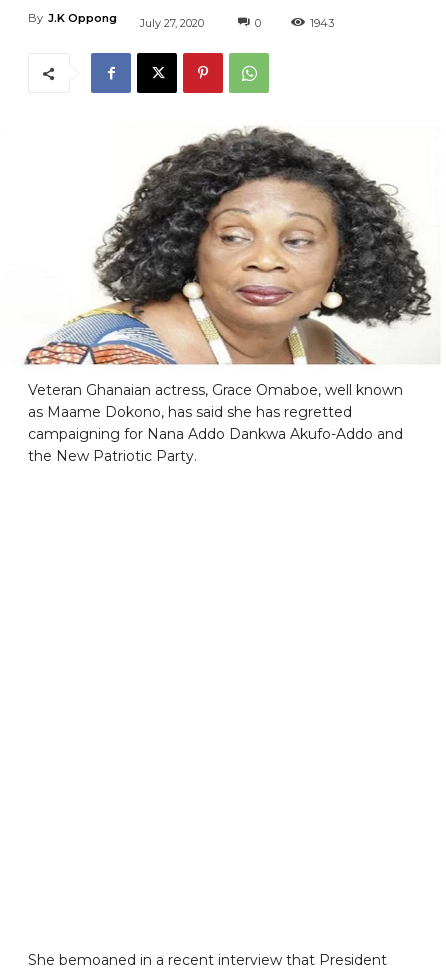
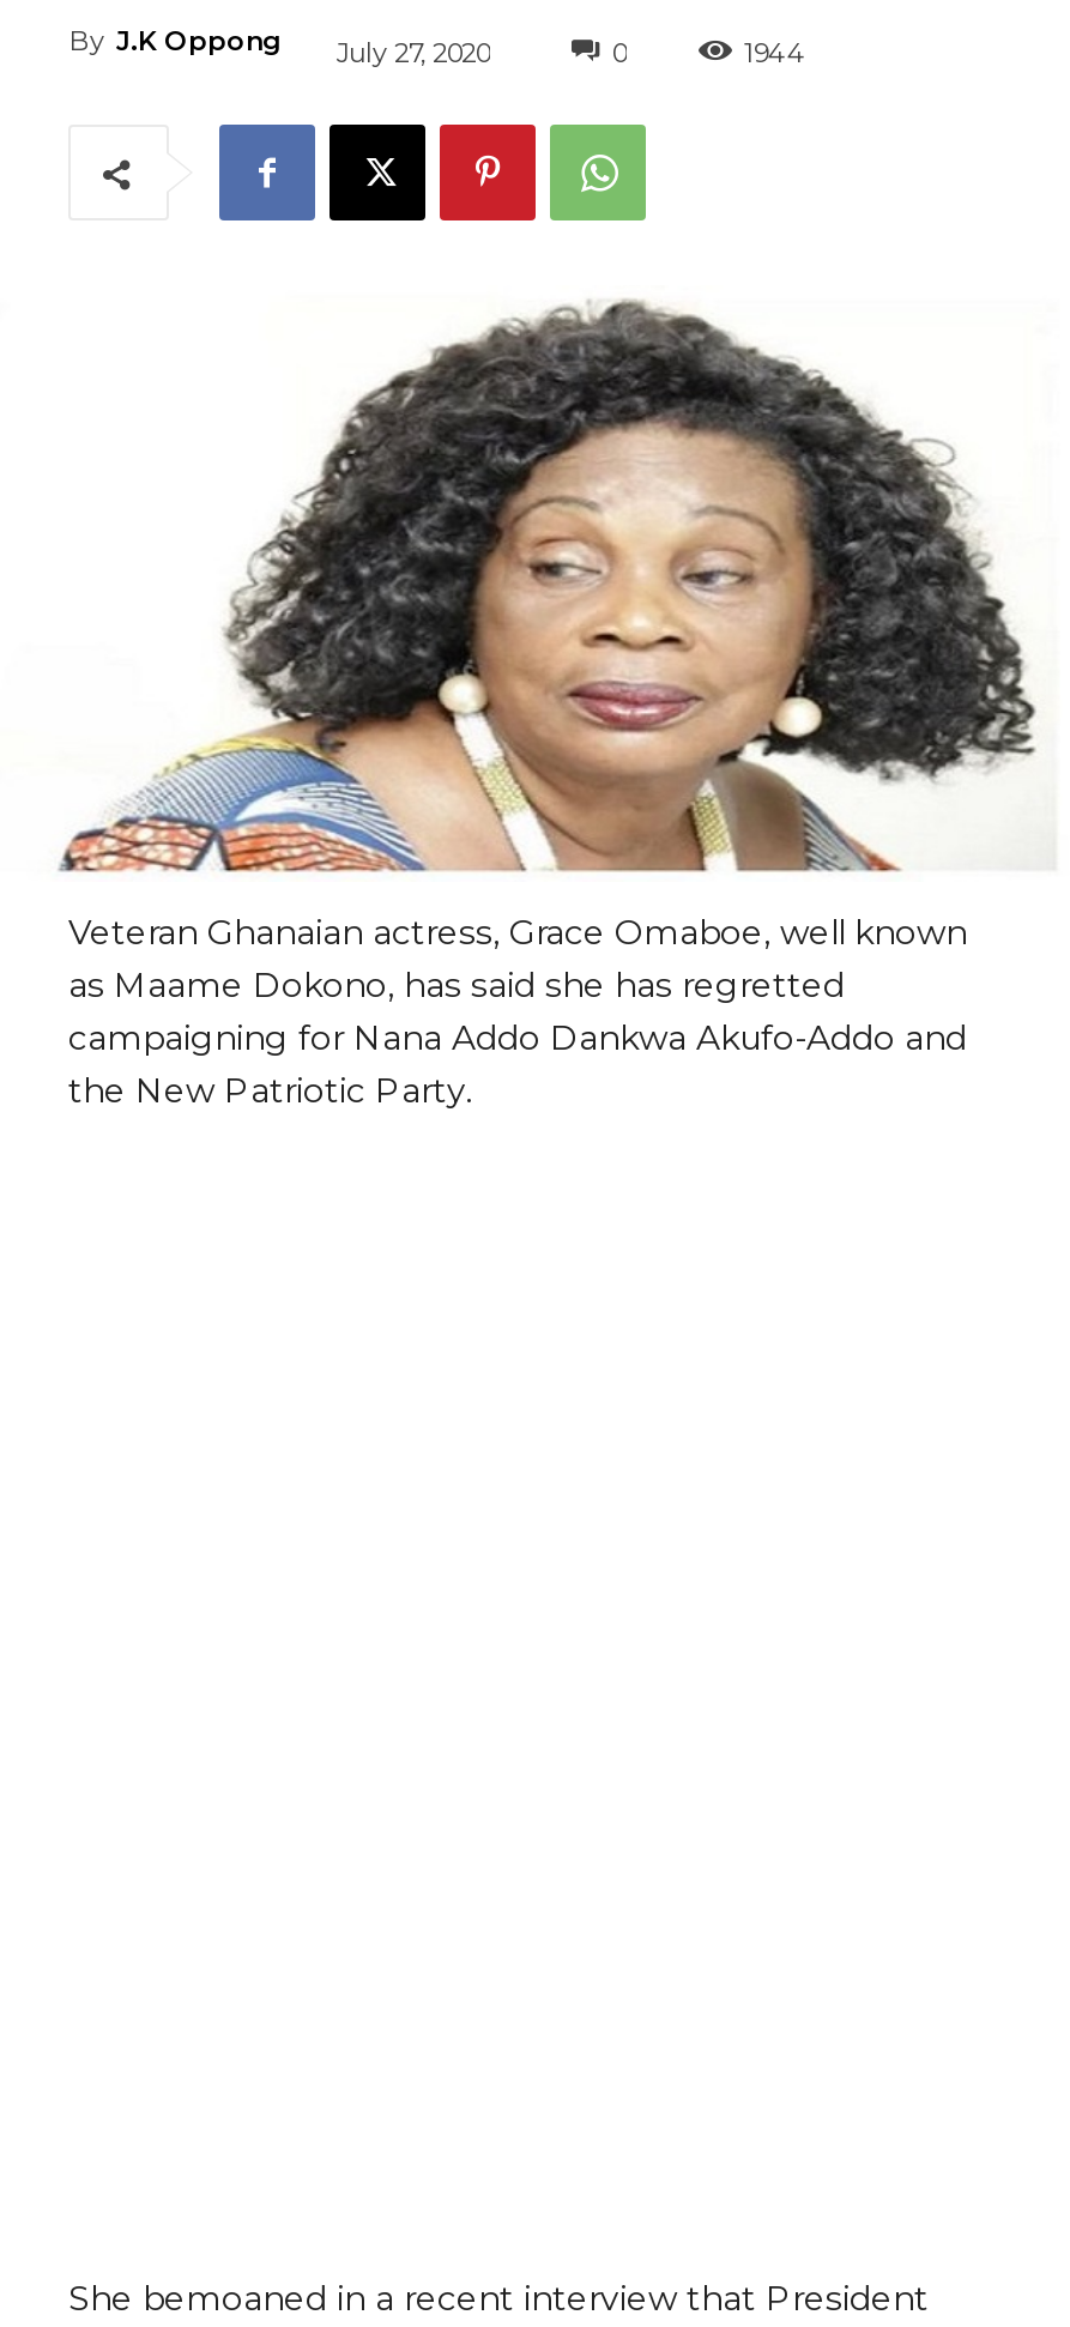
[310,16,334,30] 1943 -> [744,36,806,69] 1944

